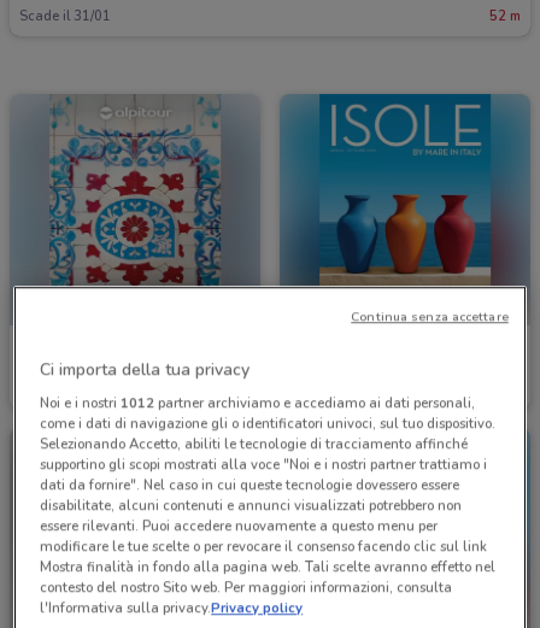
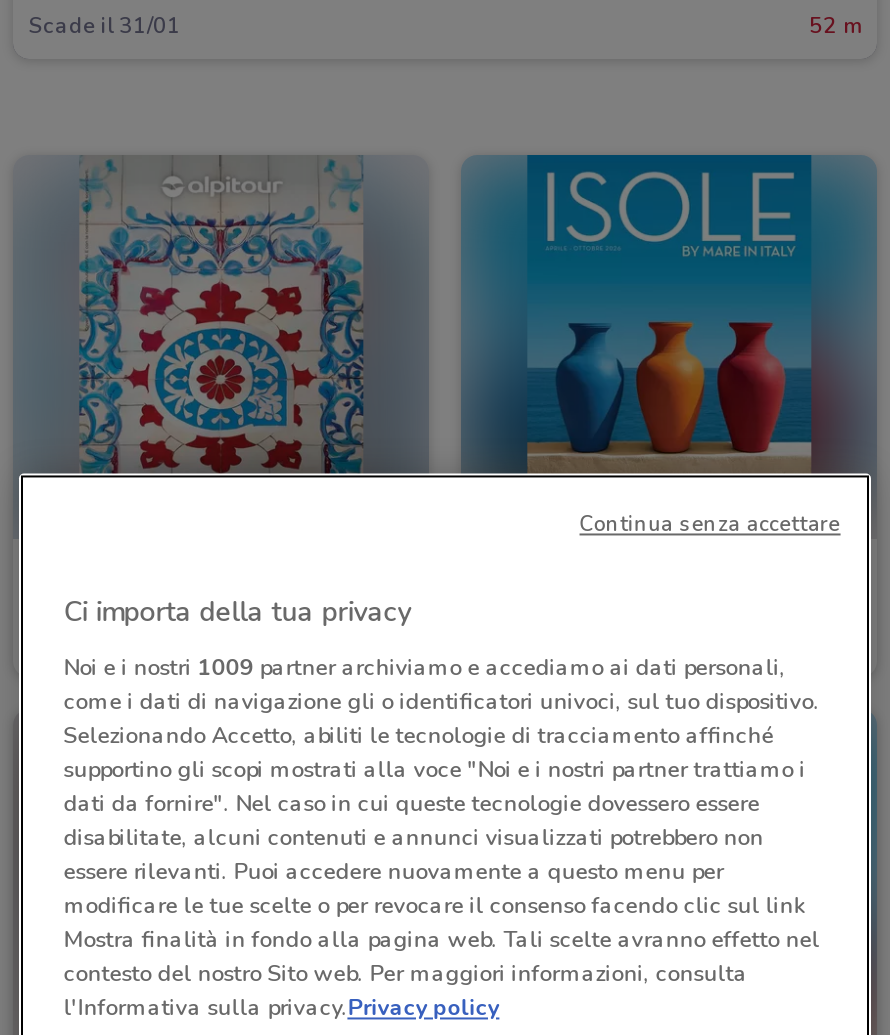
[40,394,475,413] Noi e i nostri 1012 partner archiviamo e accediamo ai dati personali, -> [63,652,785,684] Noi e i nostri 1009 partner archiviamo e accediamo ai dati personali,

